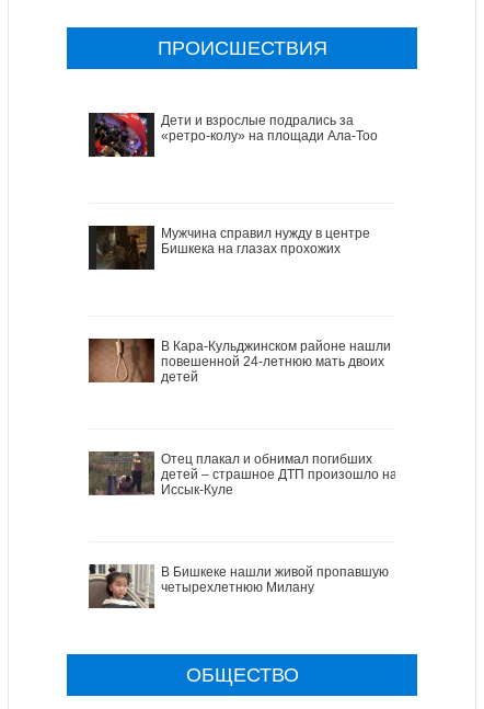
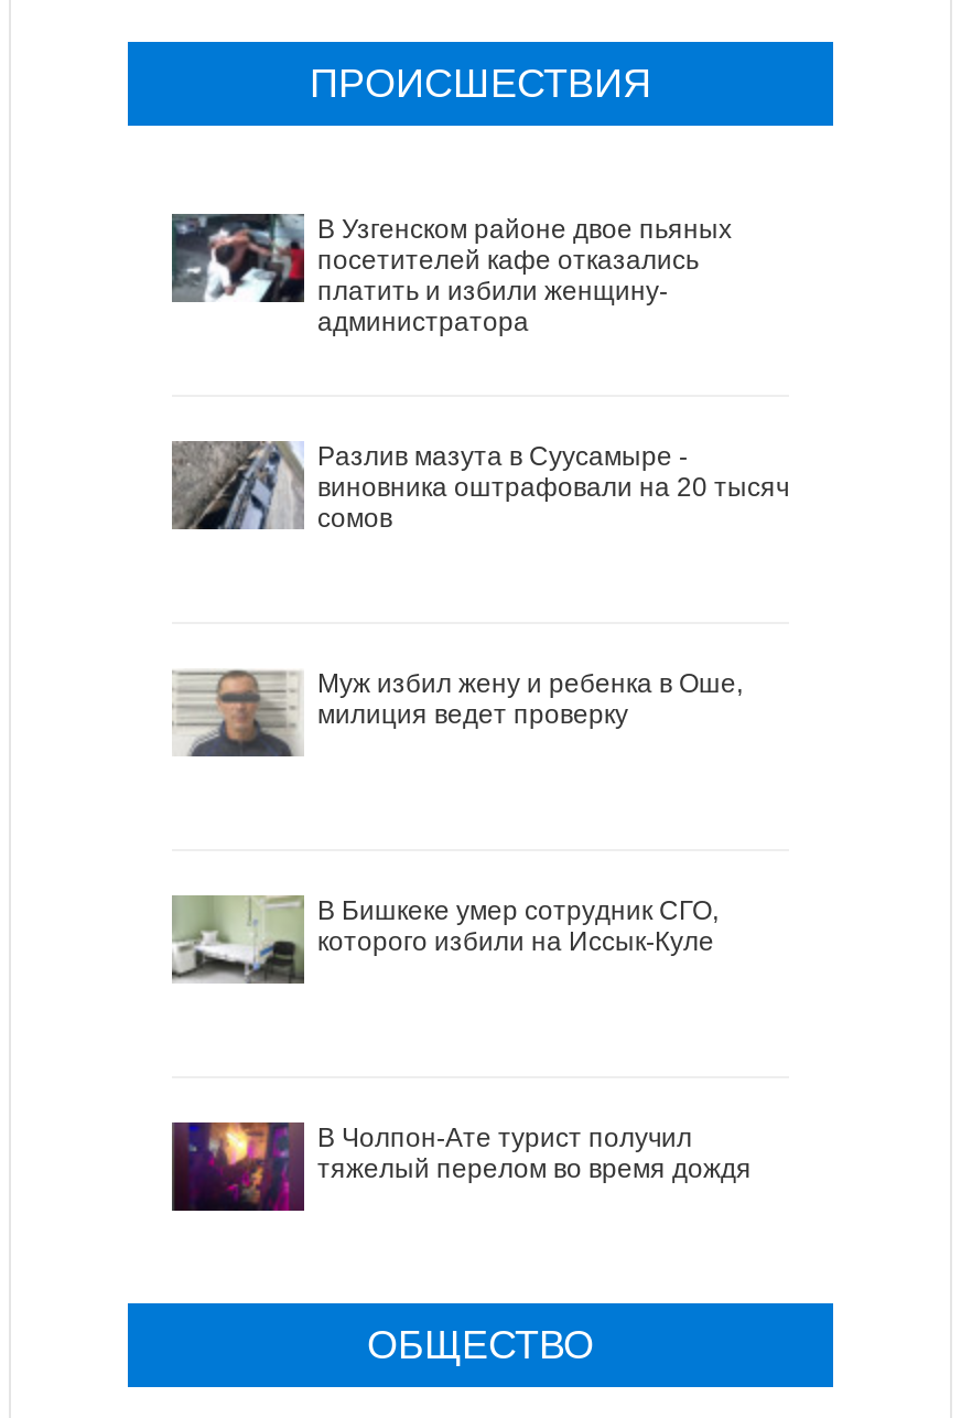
[89,112,378,158] [image] | Дети и взрослые подрались за | «ретро-колу» на площади Ала-Тоо -> [172,212,732,337] [image] | В Узгенском районе двое пьяных | посетителей кафе отказались | платить и избили женщину- | администратора
[89,226,370,271] [image] | Мужчина справил нужду в центре | Бишкека на глазах прохожих -> [172,441,789,533] [image] | Разлив мазута в Суусамыре - | виновника оштрафовали на 20 тысяч | сомов
[88,338,391,384] [image] | В Кара-Кульджинском районе нашли | повешенной 24-летнюю мать двоих | детей -> [172,668,743,759] [image] | Муж избил жену и ребенка в Оше, | милиция ведет проверку
[88,451,397,497] [image] | Отец плакал и обнимал погибших | детей – страшное ДТП произошло на | Иссык-Куле -> [172,895,719,984] [image] | В Бишкеке умер сотрудник СГО, | которого избили на Иссык-Куле
[89,564,389,609] [image] | В Бишкеке нашли живой пропавшую | четырехлетнюю Милану -> [172,1122,752,1211] [image] | В Чолпон-Ате турист получил | тяжелый перелом во время дождя

